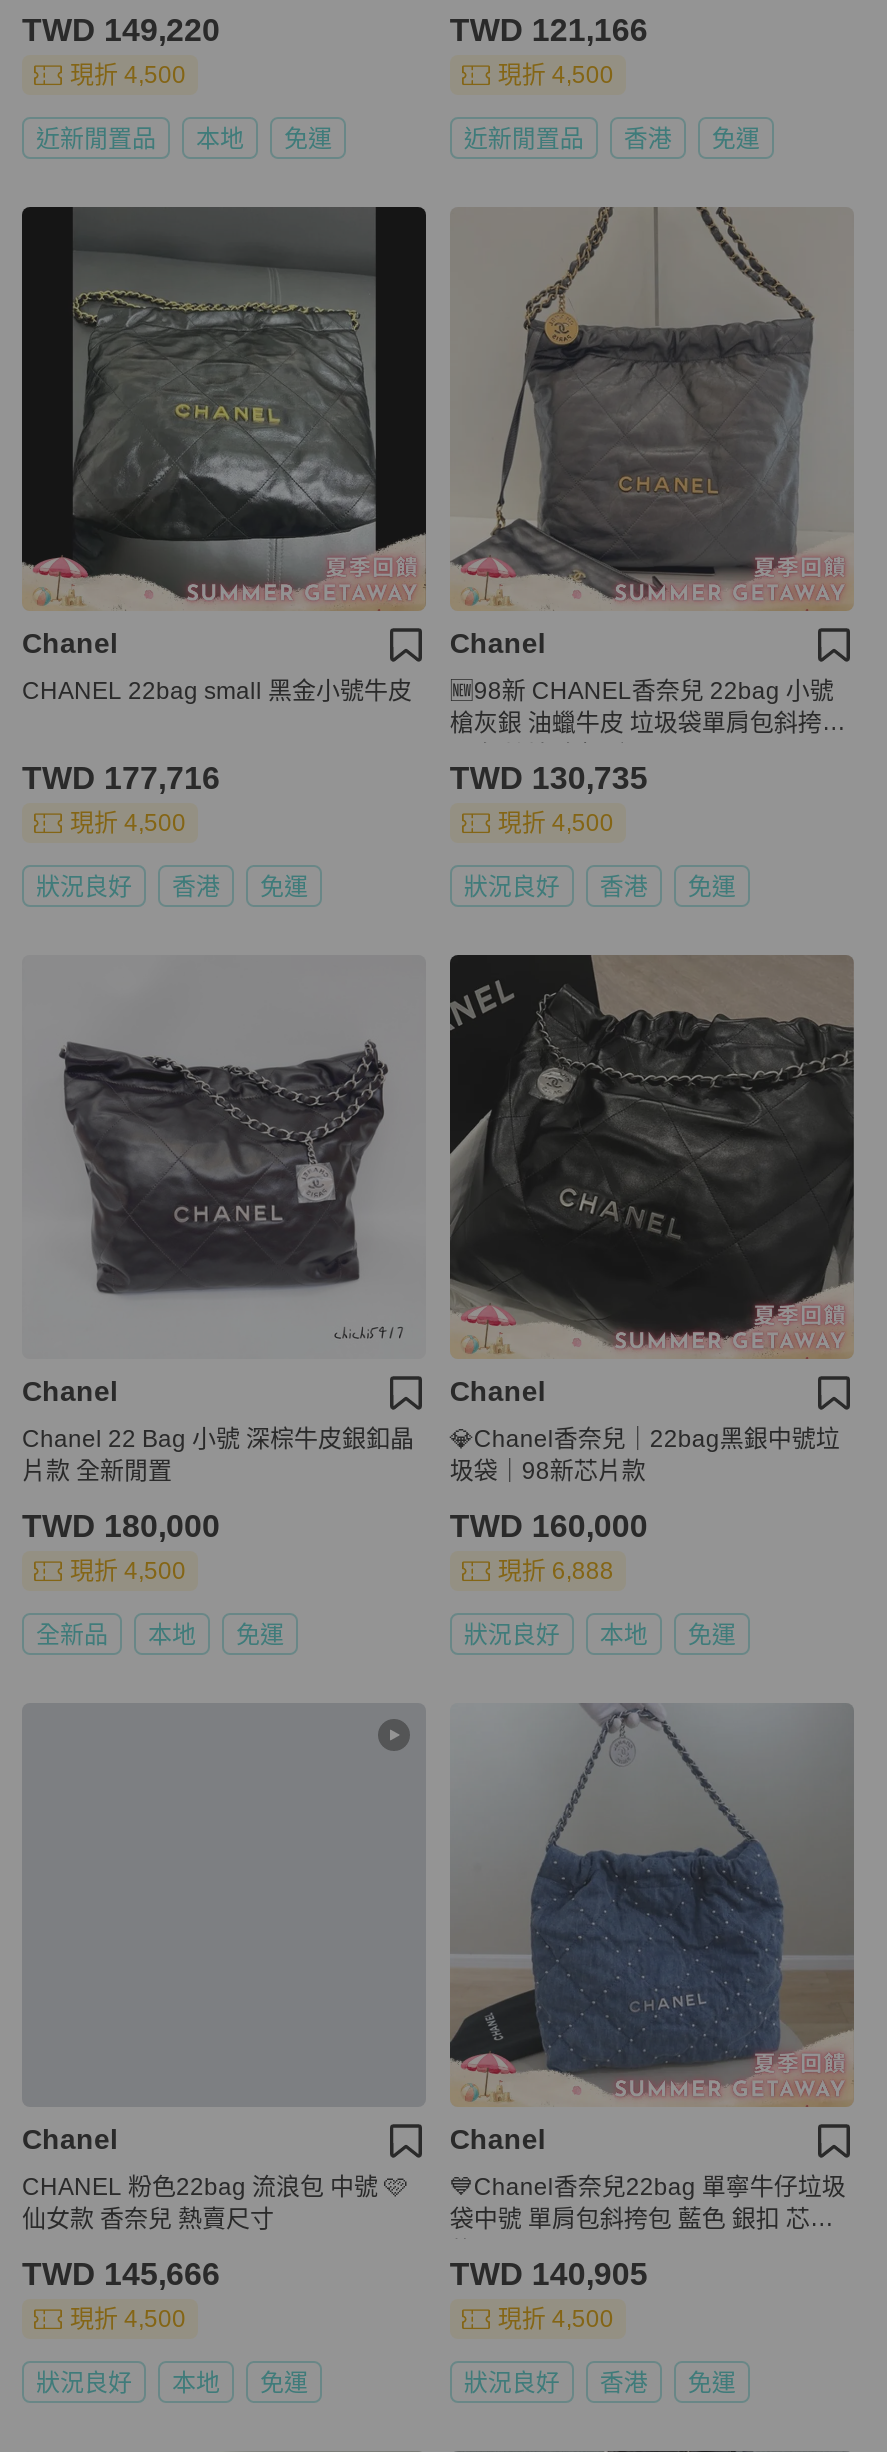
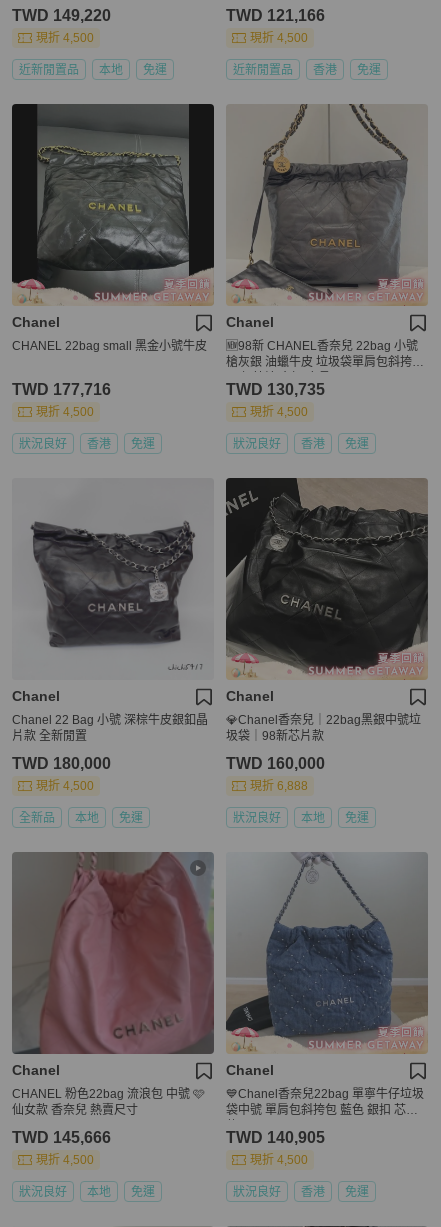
none -> [12,851,214,1054] [image]

